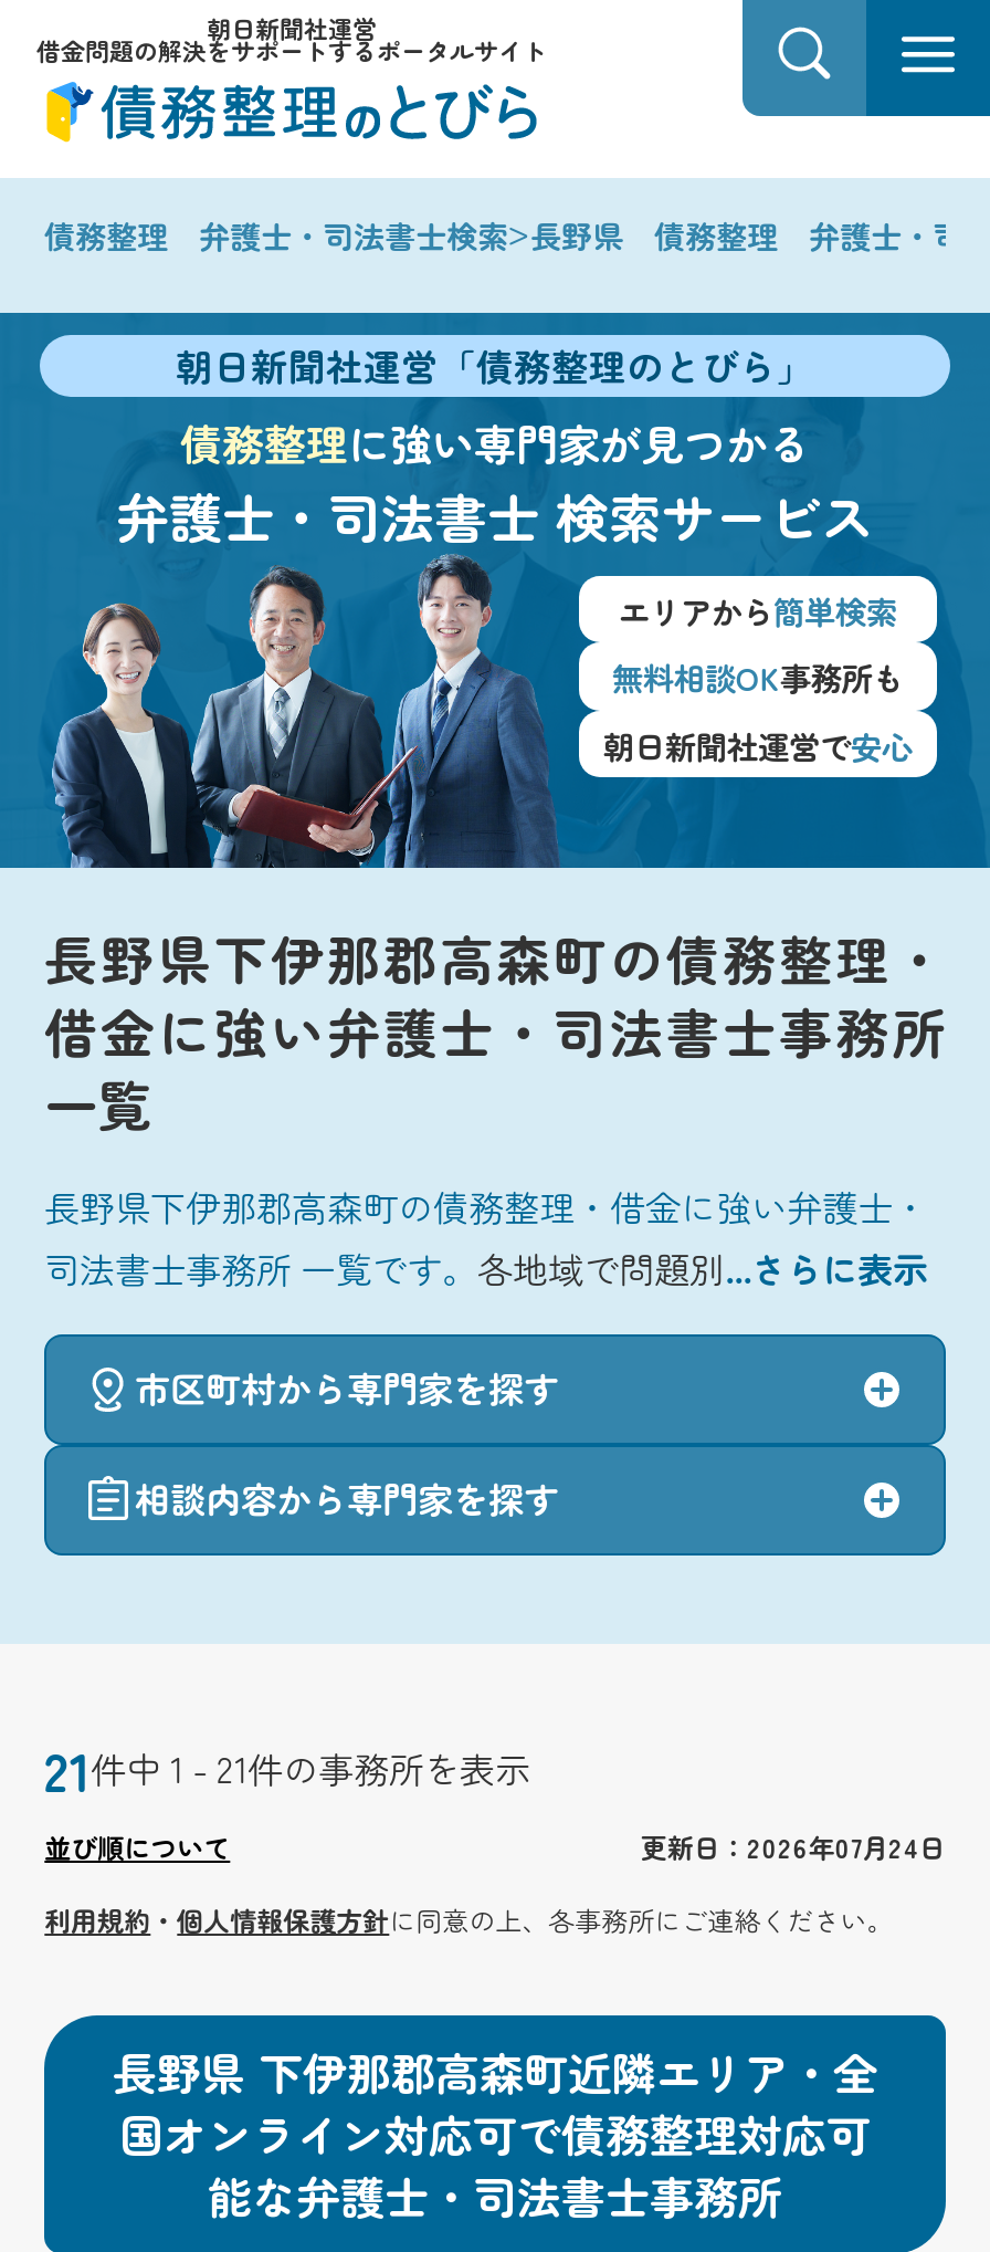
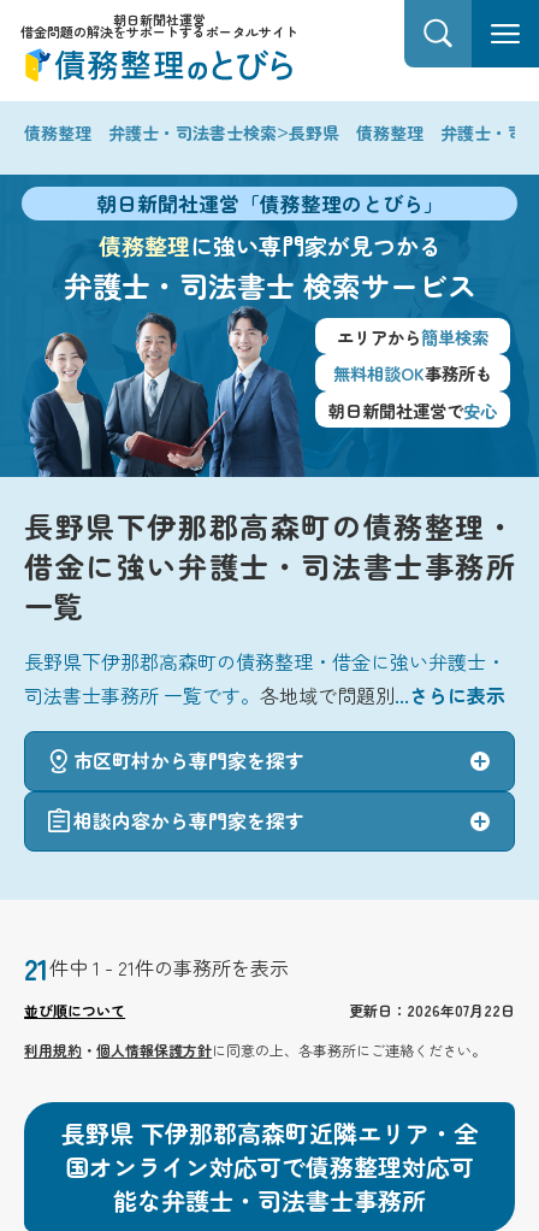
[640,1827,945,1865] 更新日：2026年07月24日 -> [349,1000,515,1020] 更新日：2026年07月22日

